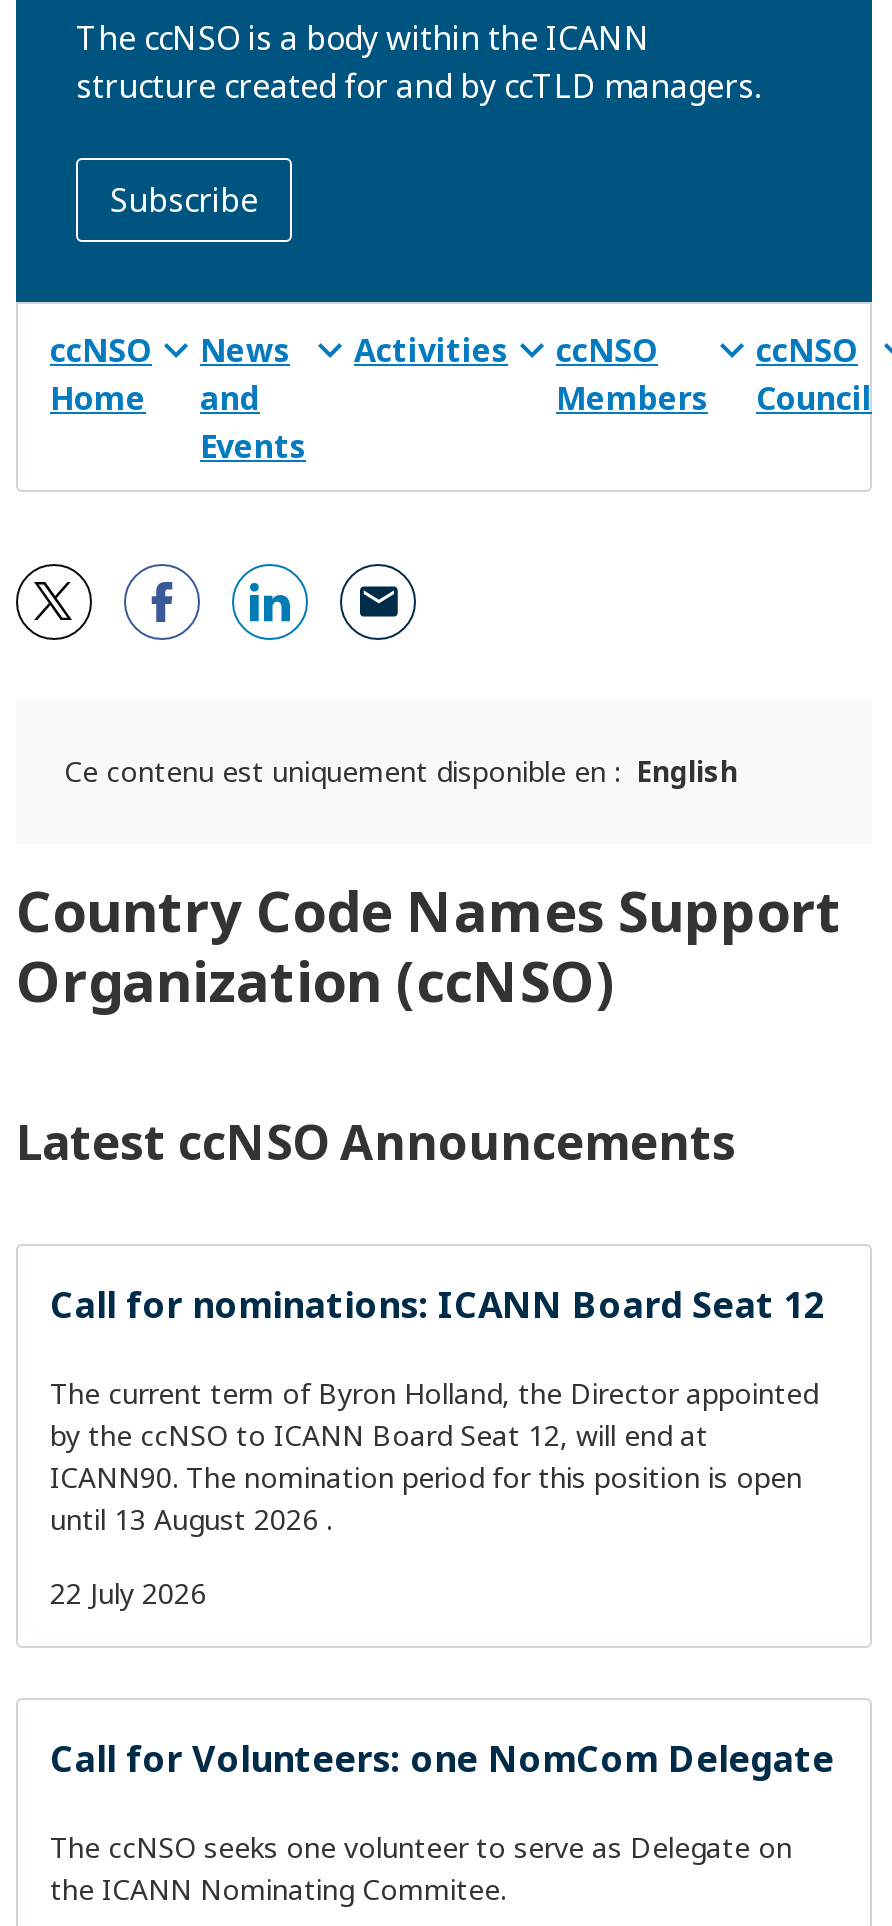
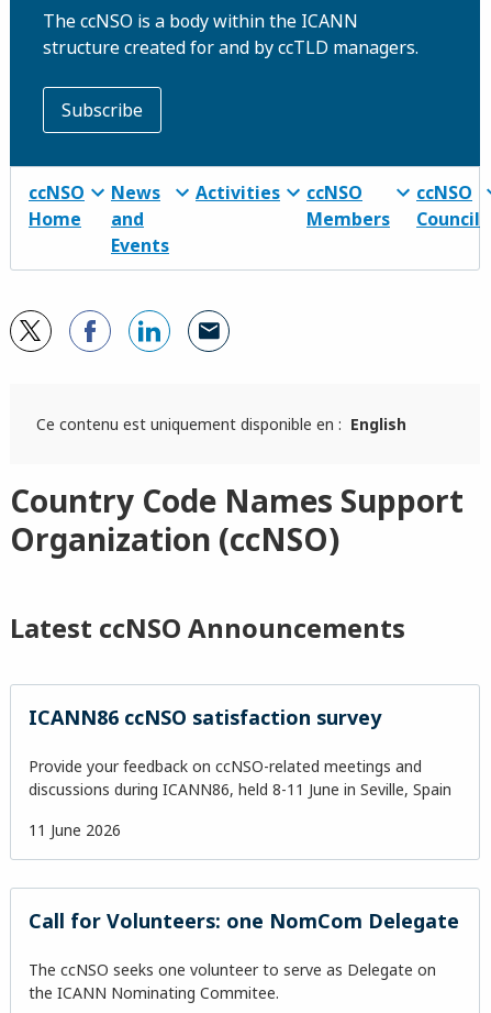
[50,1280,824,1328] Call for nominations: ICANN Board Seat 12 -> [29,704,381,730] ICANN86 ccNSO satisfaction survey
[50,1374,818,1538] The current term of Byron Holland, the Director appointed | by the ccNSO to ICANN Board Seat 12, will end at | ICANN90. The nomination period for this position is open | until 13 August 2026 . -> [29,756,451,800] Provide your feedback on ccNSO-related meetings and | discussions during ICANN86, held 8-11 June in Seville, Spain
[50,1574,206,1612] 22 July 2026 -> [29,819,121,840] 11 June 2026

